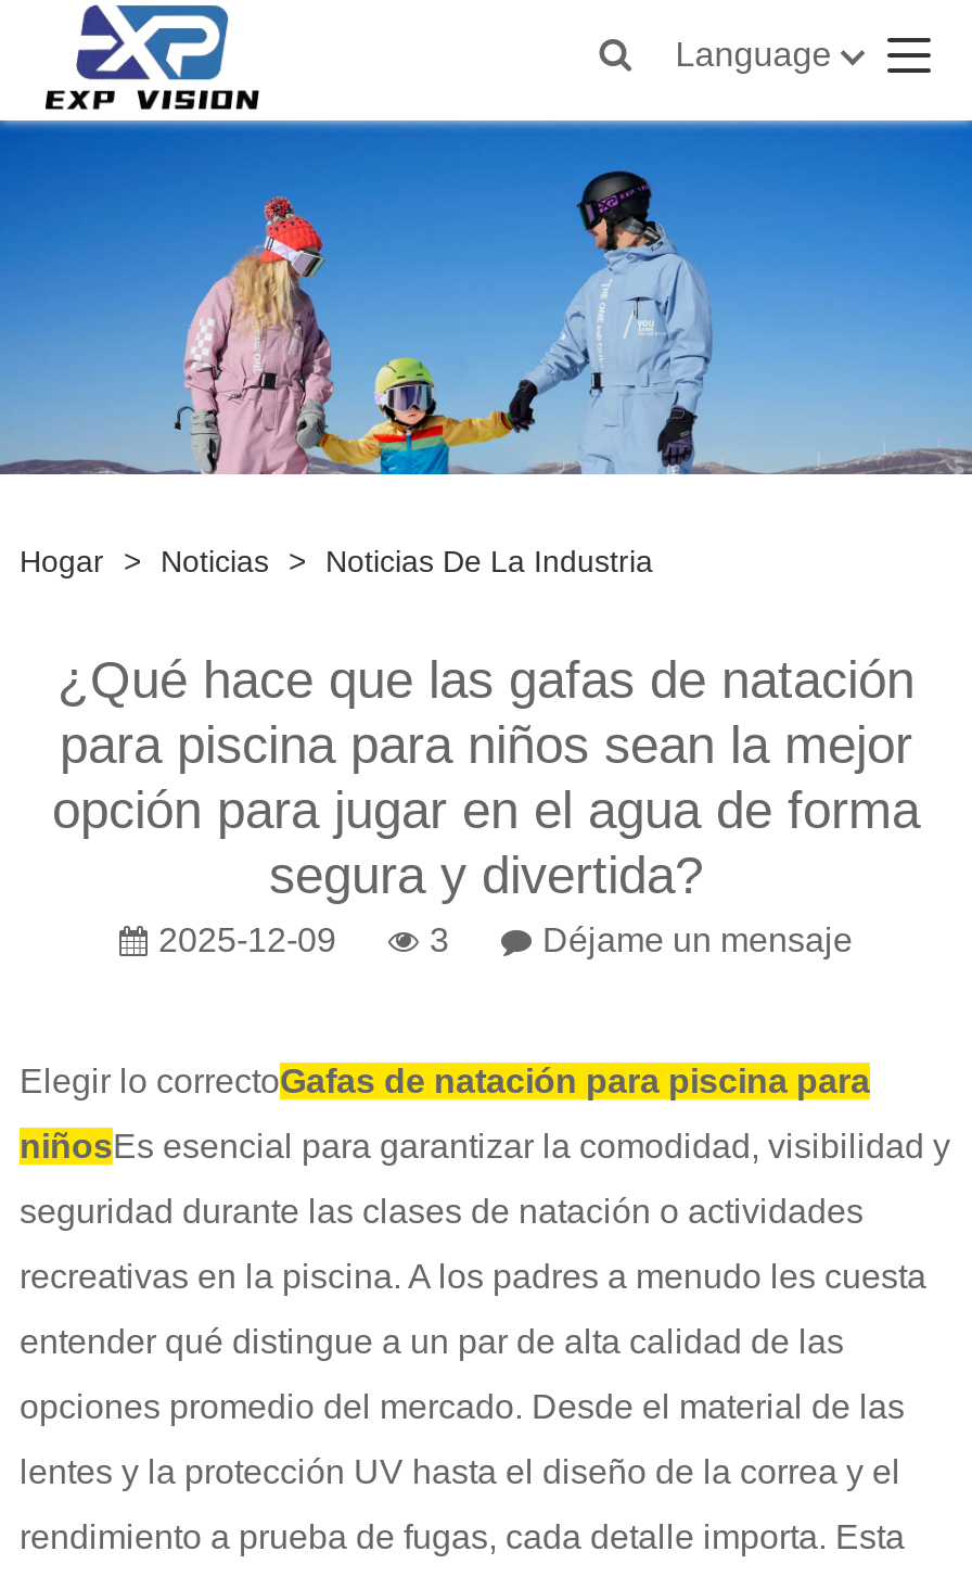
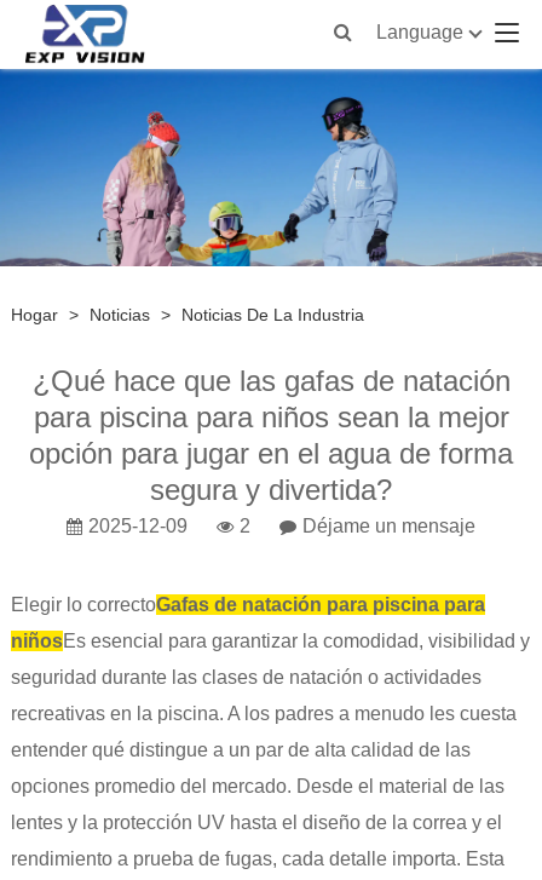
[430,922,449,959] 3 -> [240,516,250,537] 2

